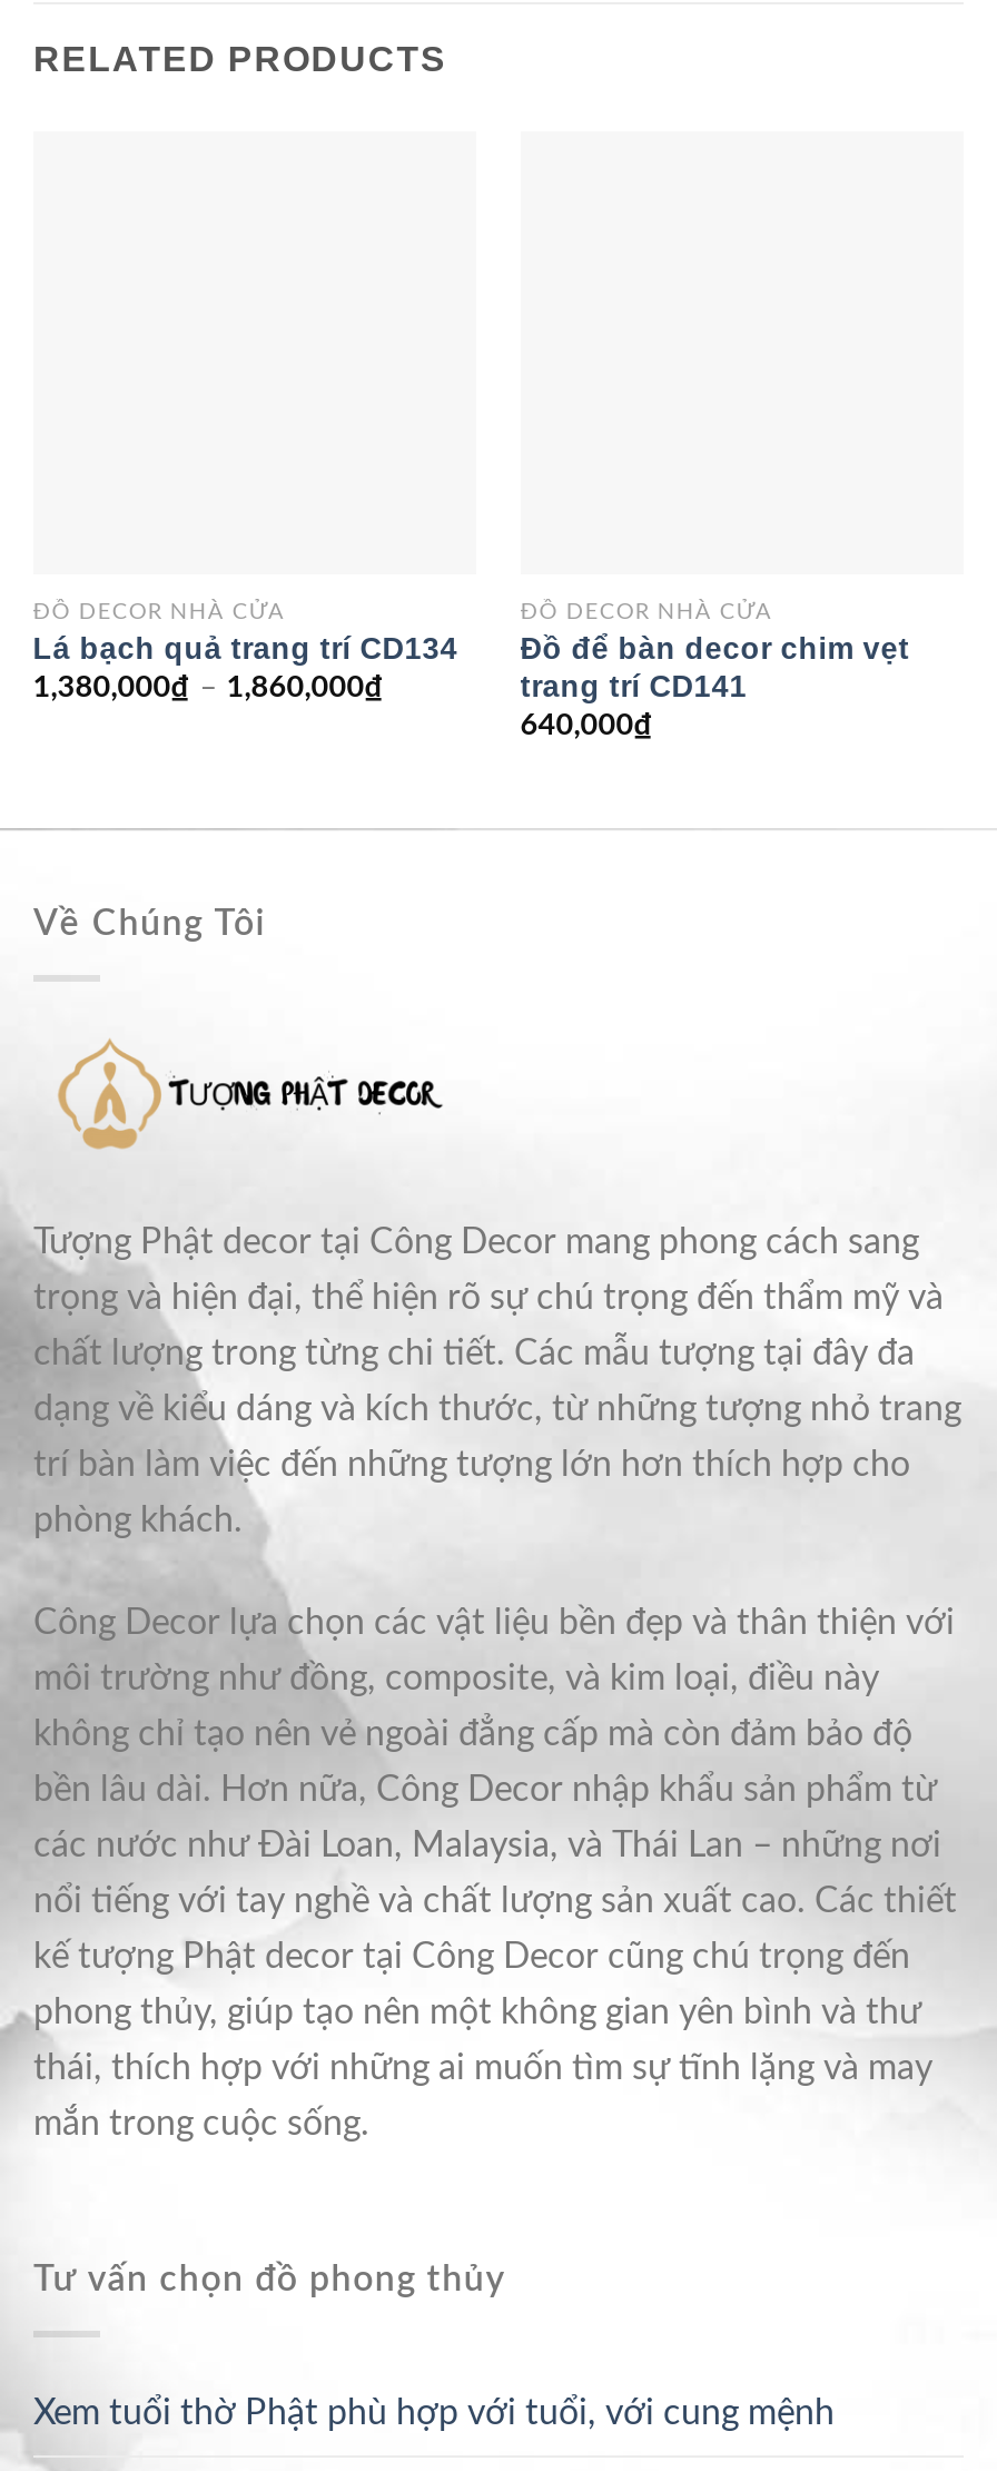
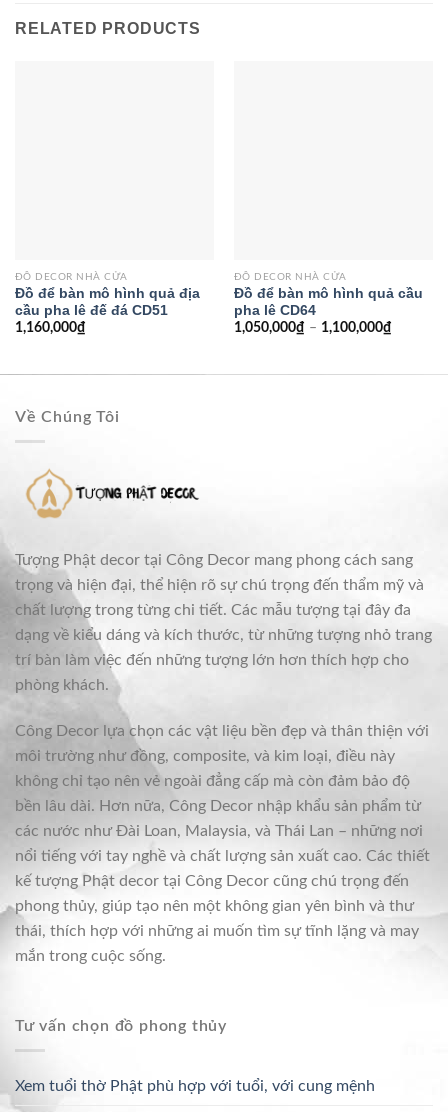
[33,633,458,704] Lá bạch quả trang trí CD134 | 1,380,000₫ – 1,860,000₫ -> [15,286,200,335] Đồ để bàn mô hình quả địa | cầu pha lê đế đá CD51 | 1,160,000₫
[520,633,910,742] Đồ để bàn decor chim vẹt | trang trí CD141 | 640,000₫ -> [234,286,423,335] Đồ để bàn mô hình quả cầu | pha lê CD64 | 1,050,000₫ – 1,100,000₫

